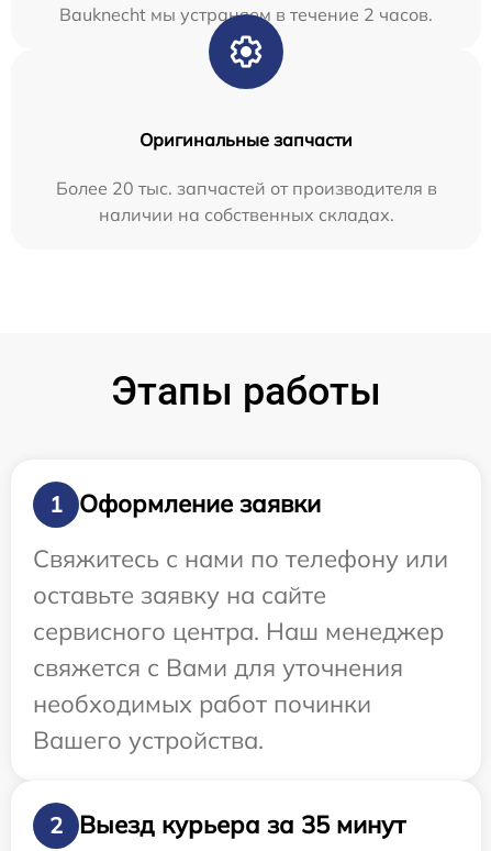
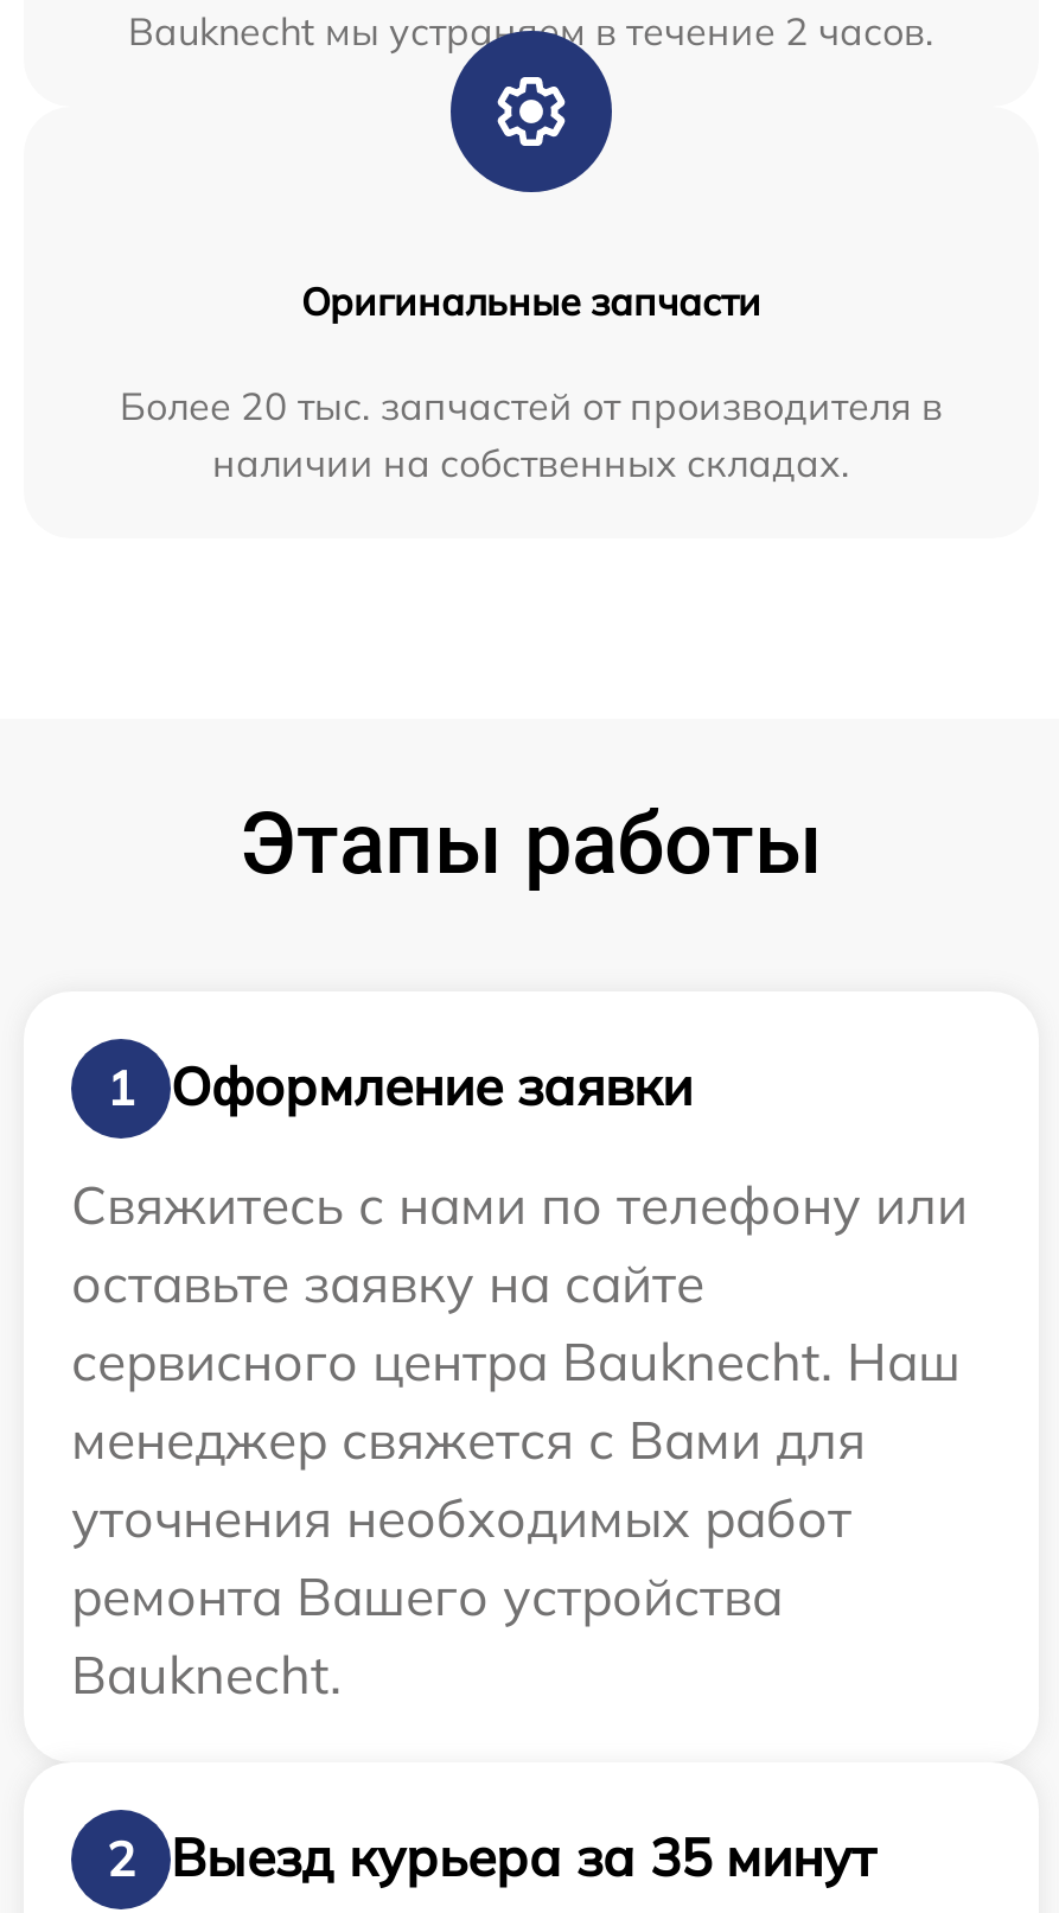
[33,615,444,755] сервисного центра. Наш менеджер | свяжется с Вами для уточнения | необходимых работ починки | Вашего устройства. -> [71,1328,961,1707] сервисного центра Bauknecht. Наш | менеджер свяжется с Вами для | уточнения необходимых работ | ремонта Вашего устройства | Bauknecht.

